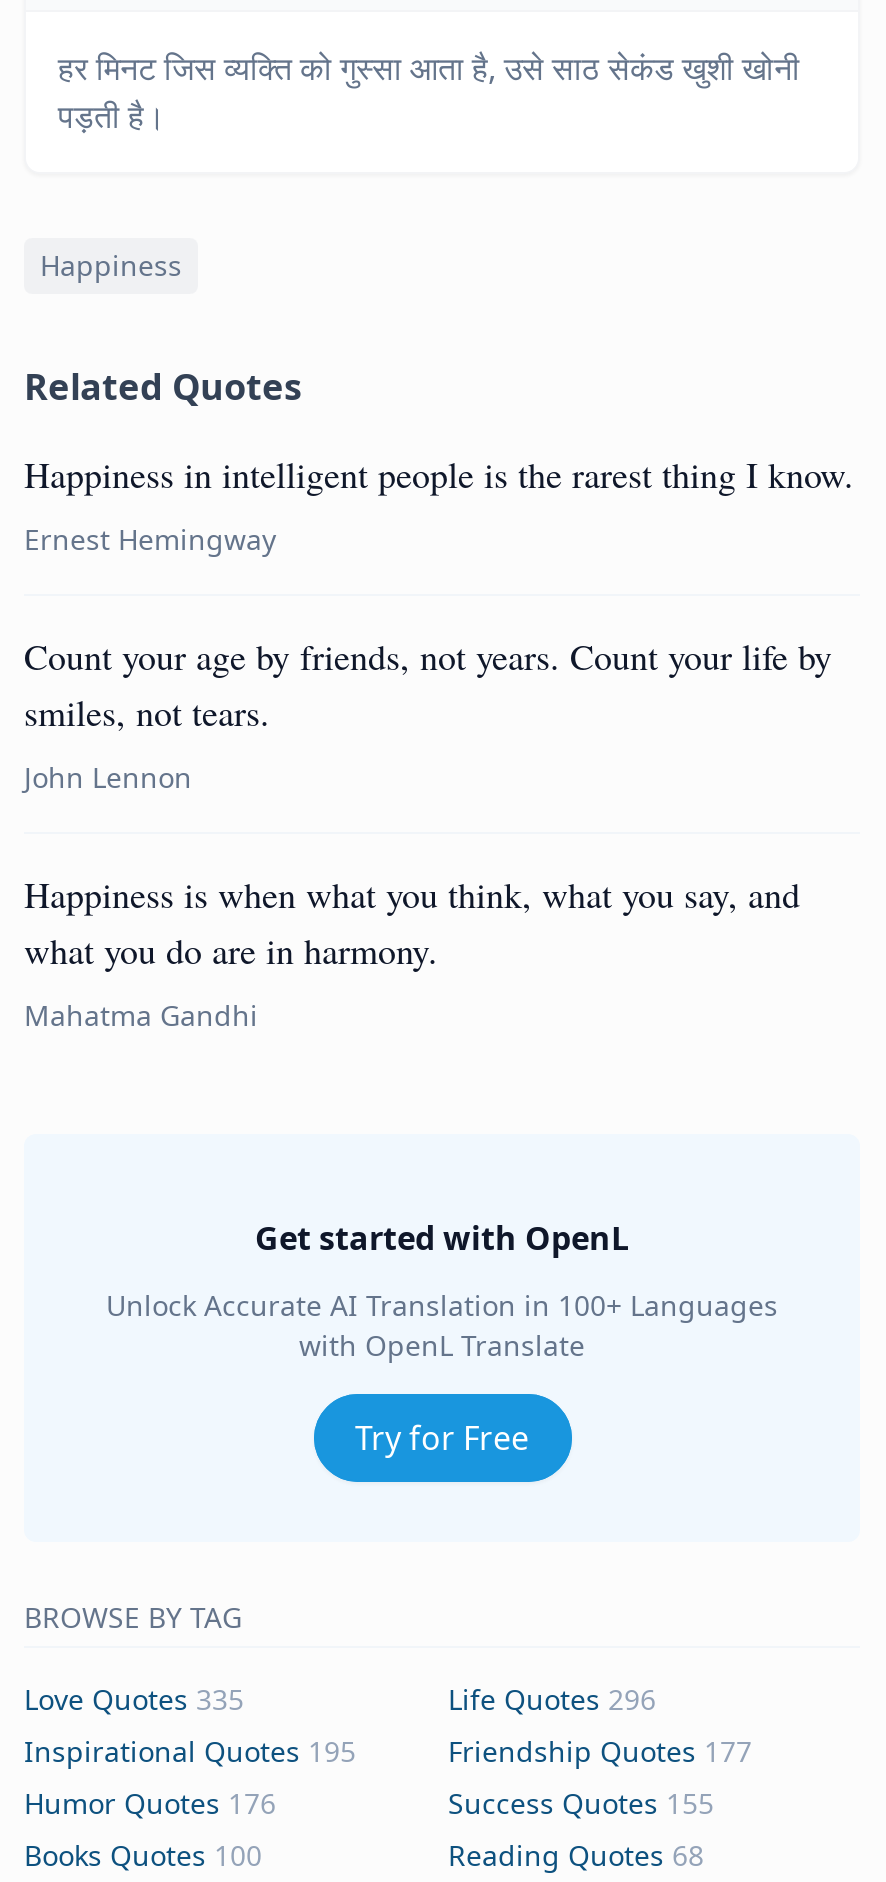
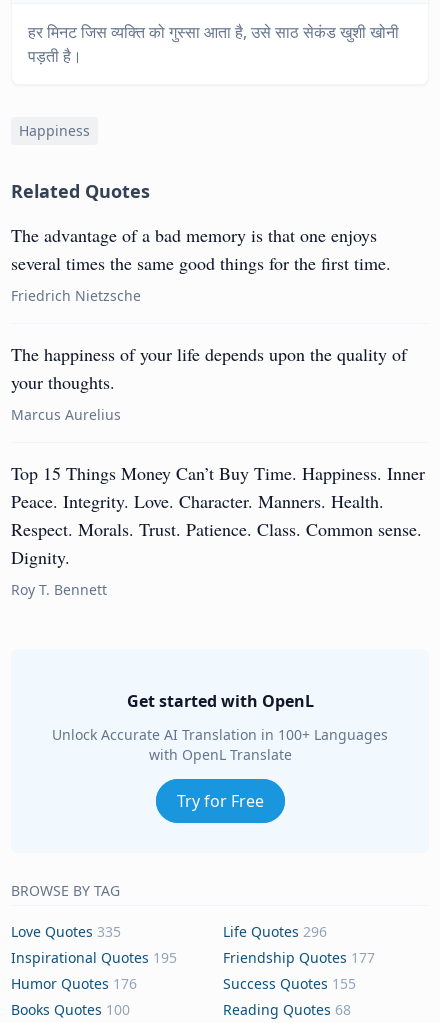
[24,450,854,498] Happiness in intelligent people is the rarest thing I know. -> [11,223,391,275] The advantage of a bad memory is that one enjoys | several times the same good things for the first time.
[24,520,276,558] Ernest Hemingway -> [11,286,141,305] Friedrich Nietzsche
[24,632,832,736] Count your age by friends, not years. Count your life by | smiles, not tears. -> [11,342,407,394] The happiness of your life depends upon the quality of | your thoughts.
[24,758,192,796] John Lennon -> [11,405,121,424] Marcus Aurelius
[24,870,800,974] Happiness is when what you think, what you say, and | what you do are in harmony. -> [11,461,425,569] Top 15 Things Money Can’t Buy Time. Happiness. Inner | Peace. Integrity. Love. Character. Manners. Health. | Respect. Morals. Trust. Patience. Class. Common sense. | Dignity.
[24,996,258,1034] Mahatma Gandhi -> [11,580,107,599] Roy T. Bennett

